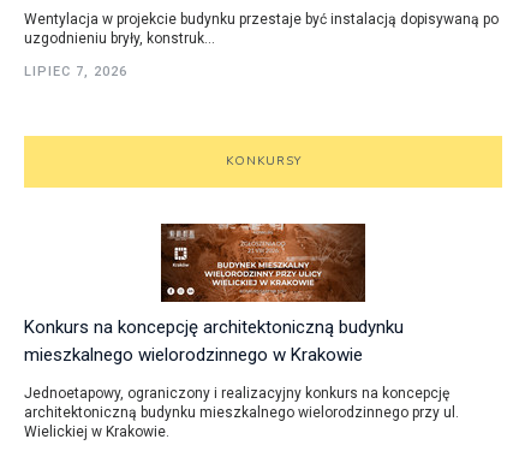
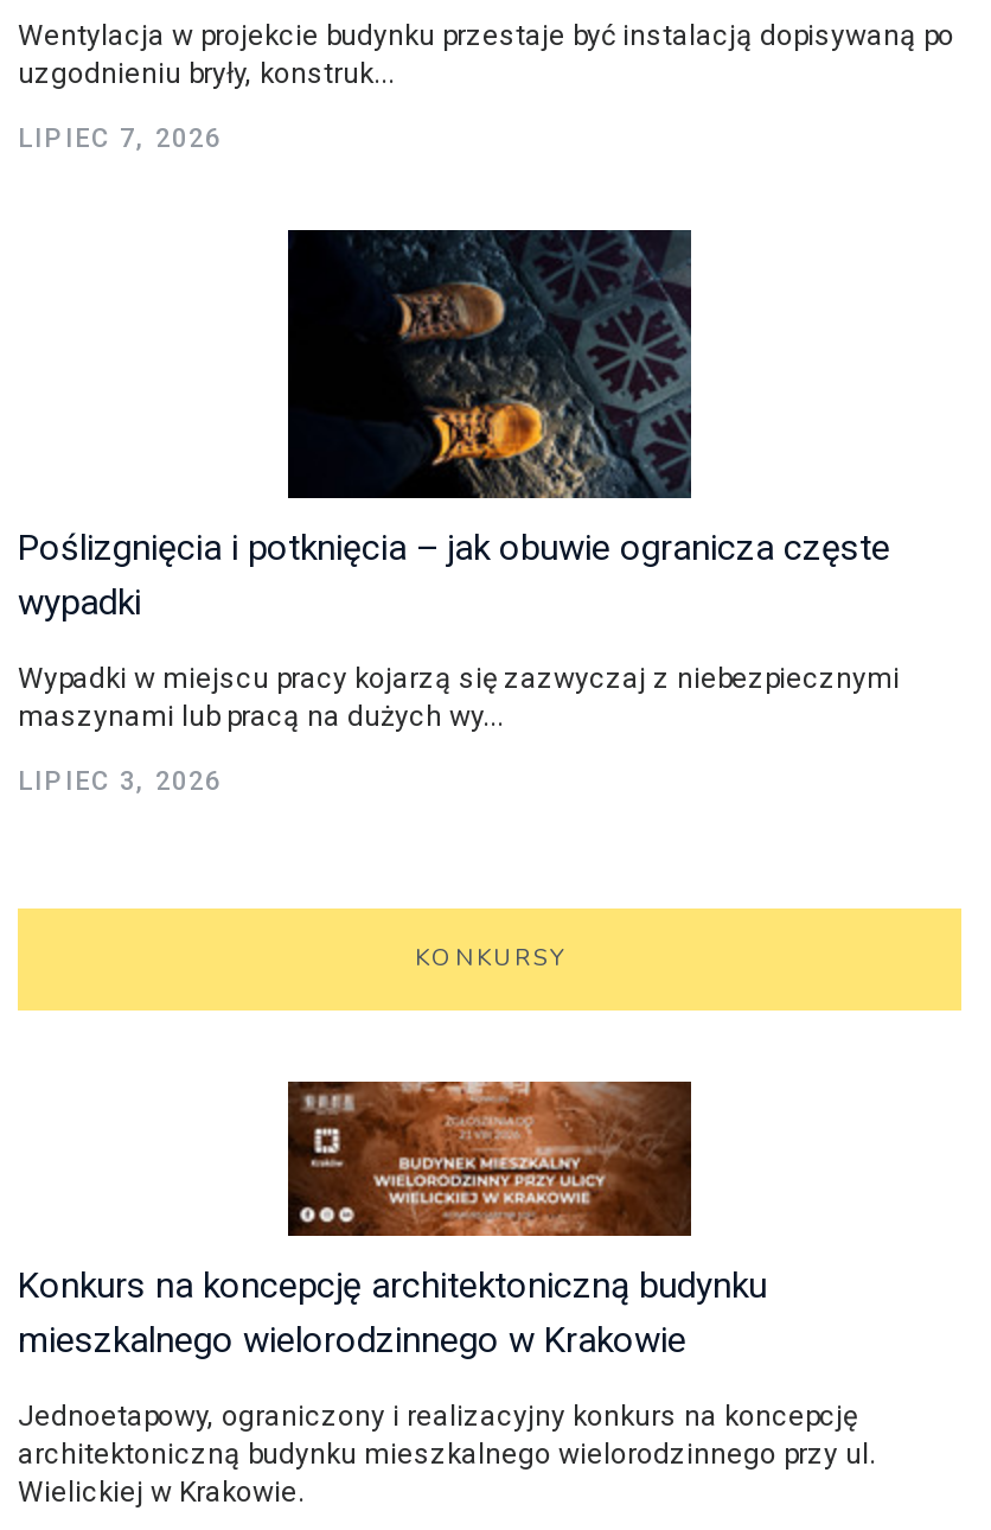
none -> [18,228,900,796] [image] | Poślizgnięcia i potknięcia – jak obuwie ogranicza częste | wypadki | Wypadki w miejscu pracy kojarzą się zazwyczaj z niebezpiecznymi | maszynami lub pracą na dużych wy... | LIPIEC 3, 2026

